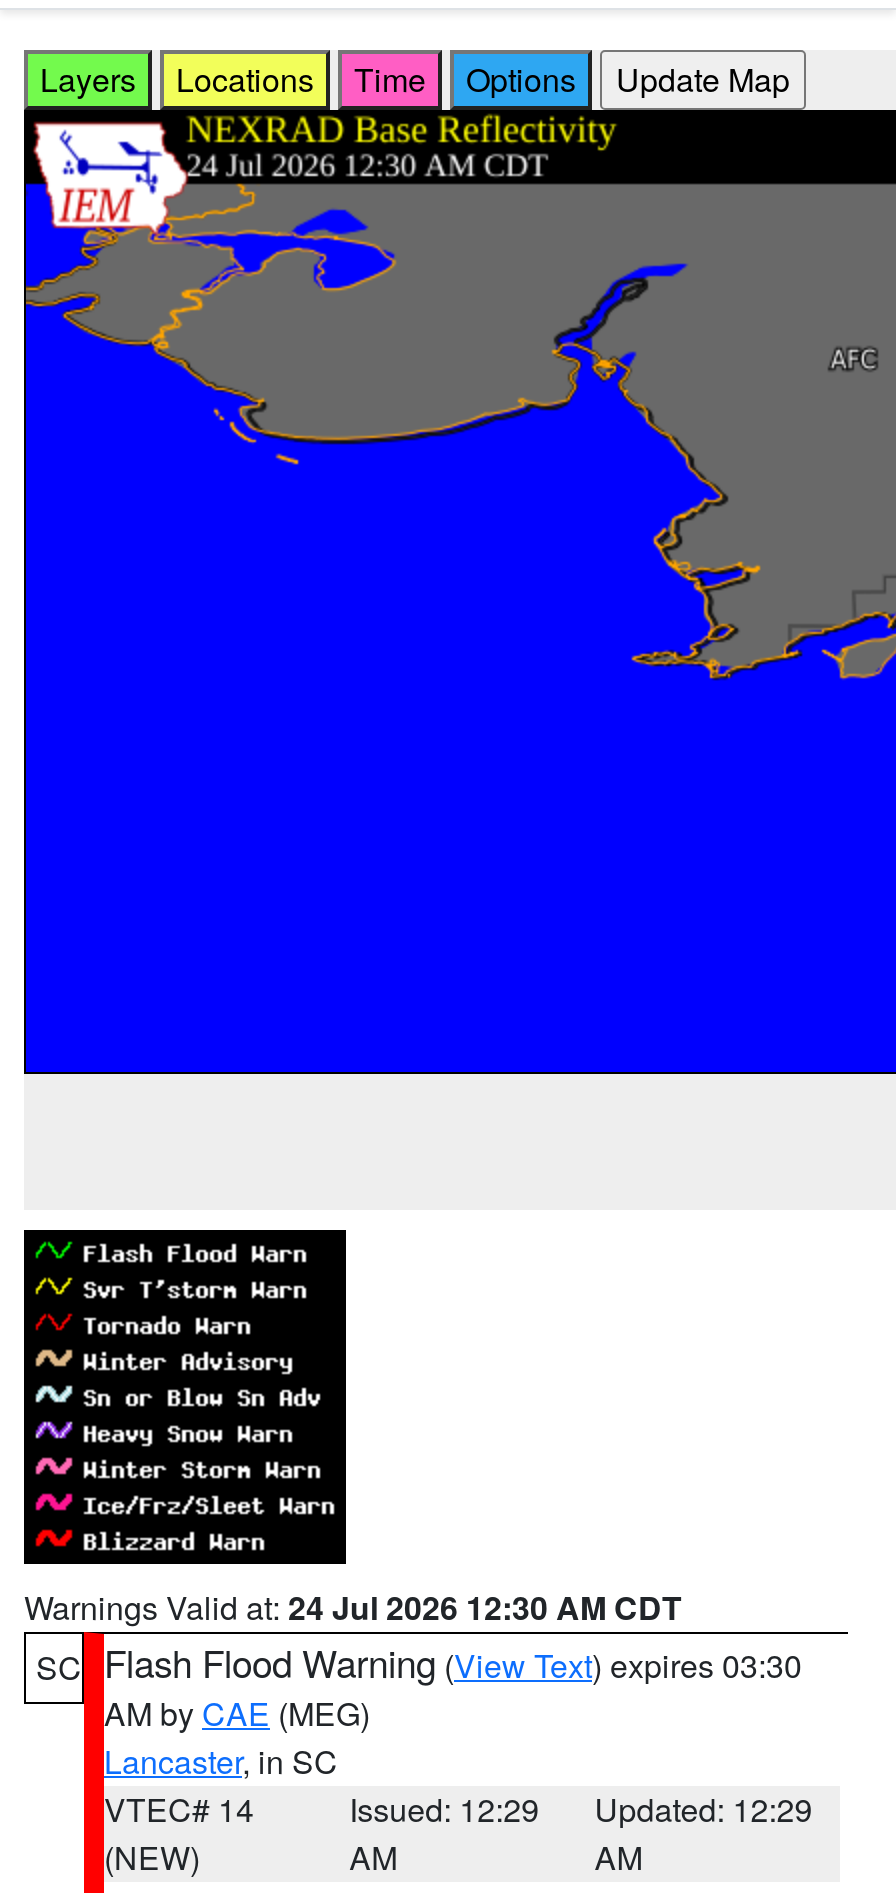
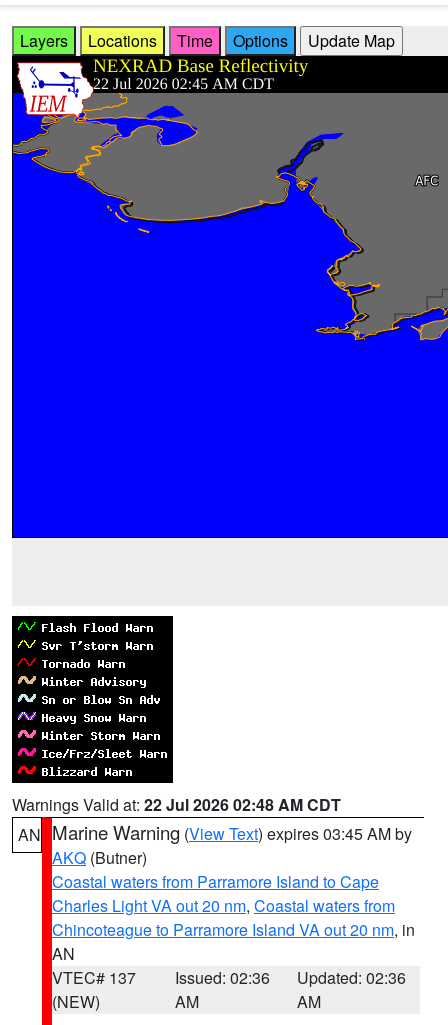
[24,1584,802,1832] Warnings Valid at: 24 Jul 2026 12:30 AM CDT | SC Flash Flood Warning (View Text) expires 03:30 | AM by CAE (MEG) | Lancaster, in SC | VTEC# 14 -> [12,793,415,989] Warnings Valid at: 22 Jul 2026 02:48 AM CDT | AN Marine Warning (View Text) expires 03:45 AM by | AKQ (Butner) | Coastal waters from Parramore Island to Cape | Charles Light VA out 20 nm, Coastal waters from | Chincoteague to Parramore Island VA out 20 nm, in | AN | VTEC# 137
[349,1786,539,1832] Issued: 12:29 -> [175,966,270,989] Issued: 02:36
[594,1786,812,1832] Updated: 12:29 -> [297,966,406,989] Updated: 02:36

